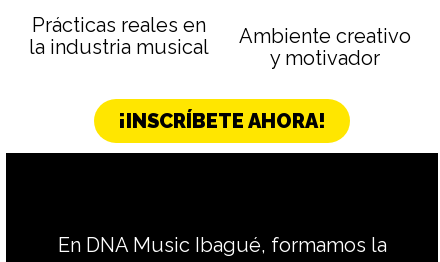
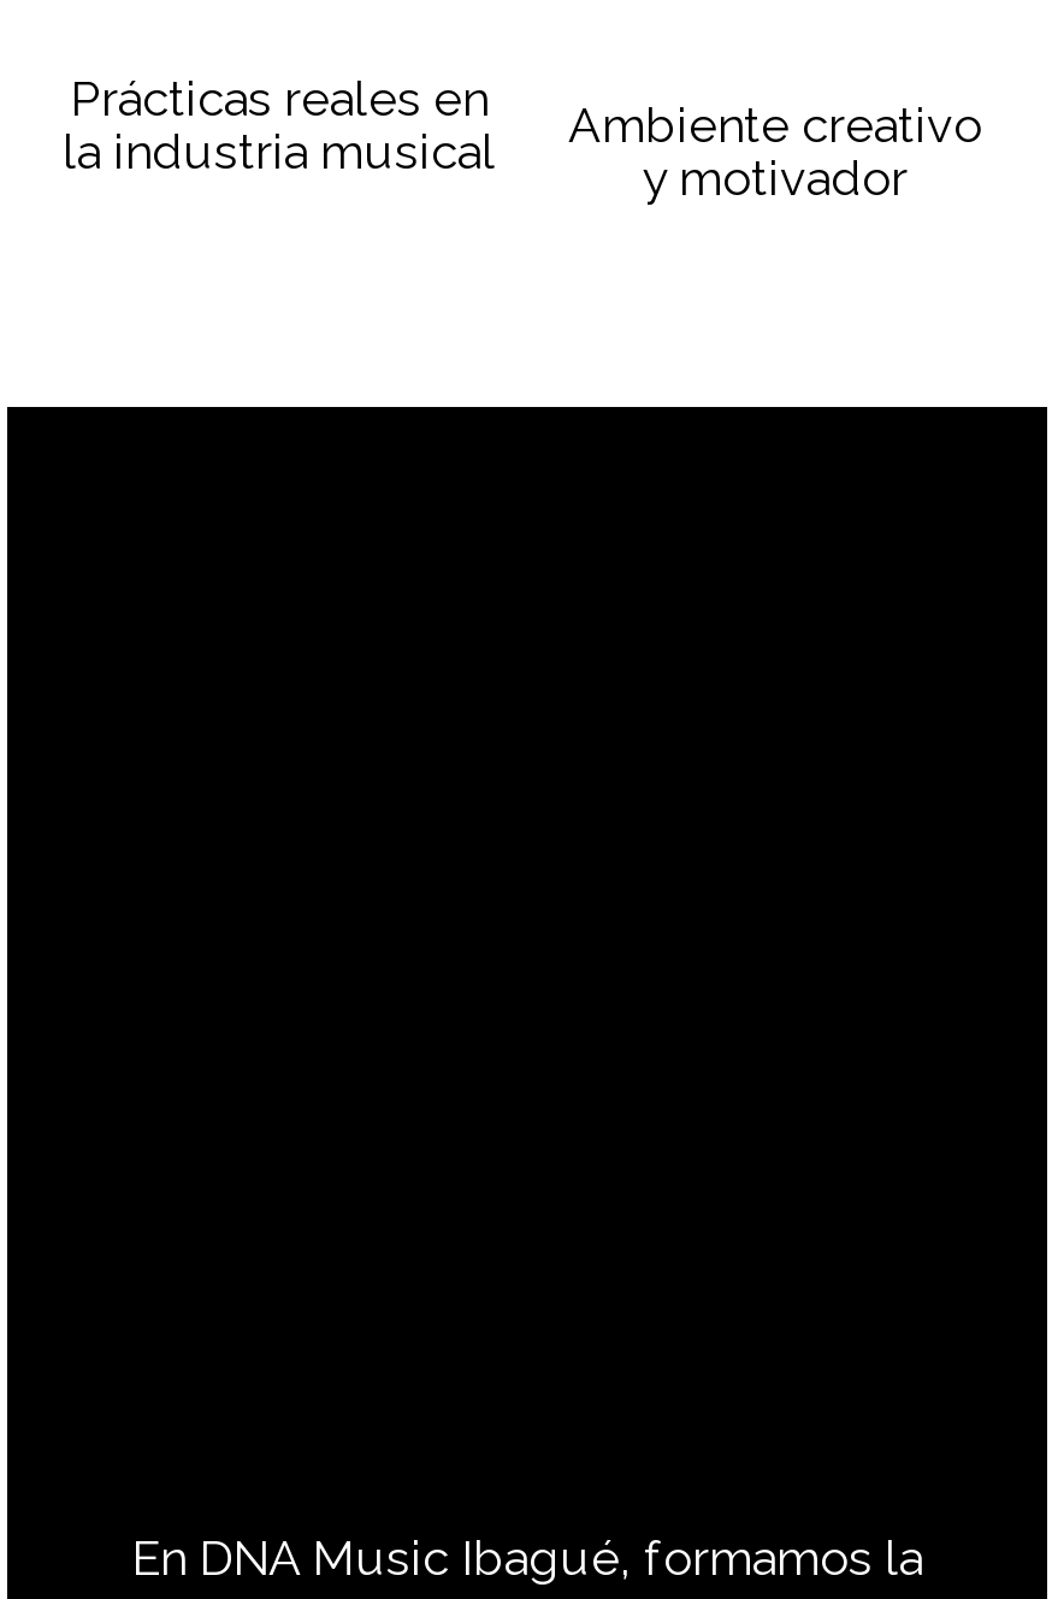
[118,109,326,133] ¡INSCRÍBETE AHORA! -> none

